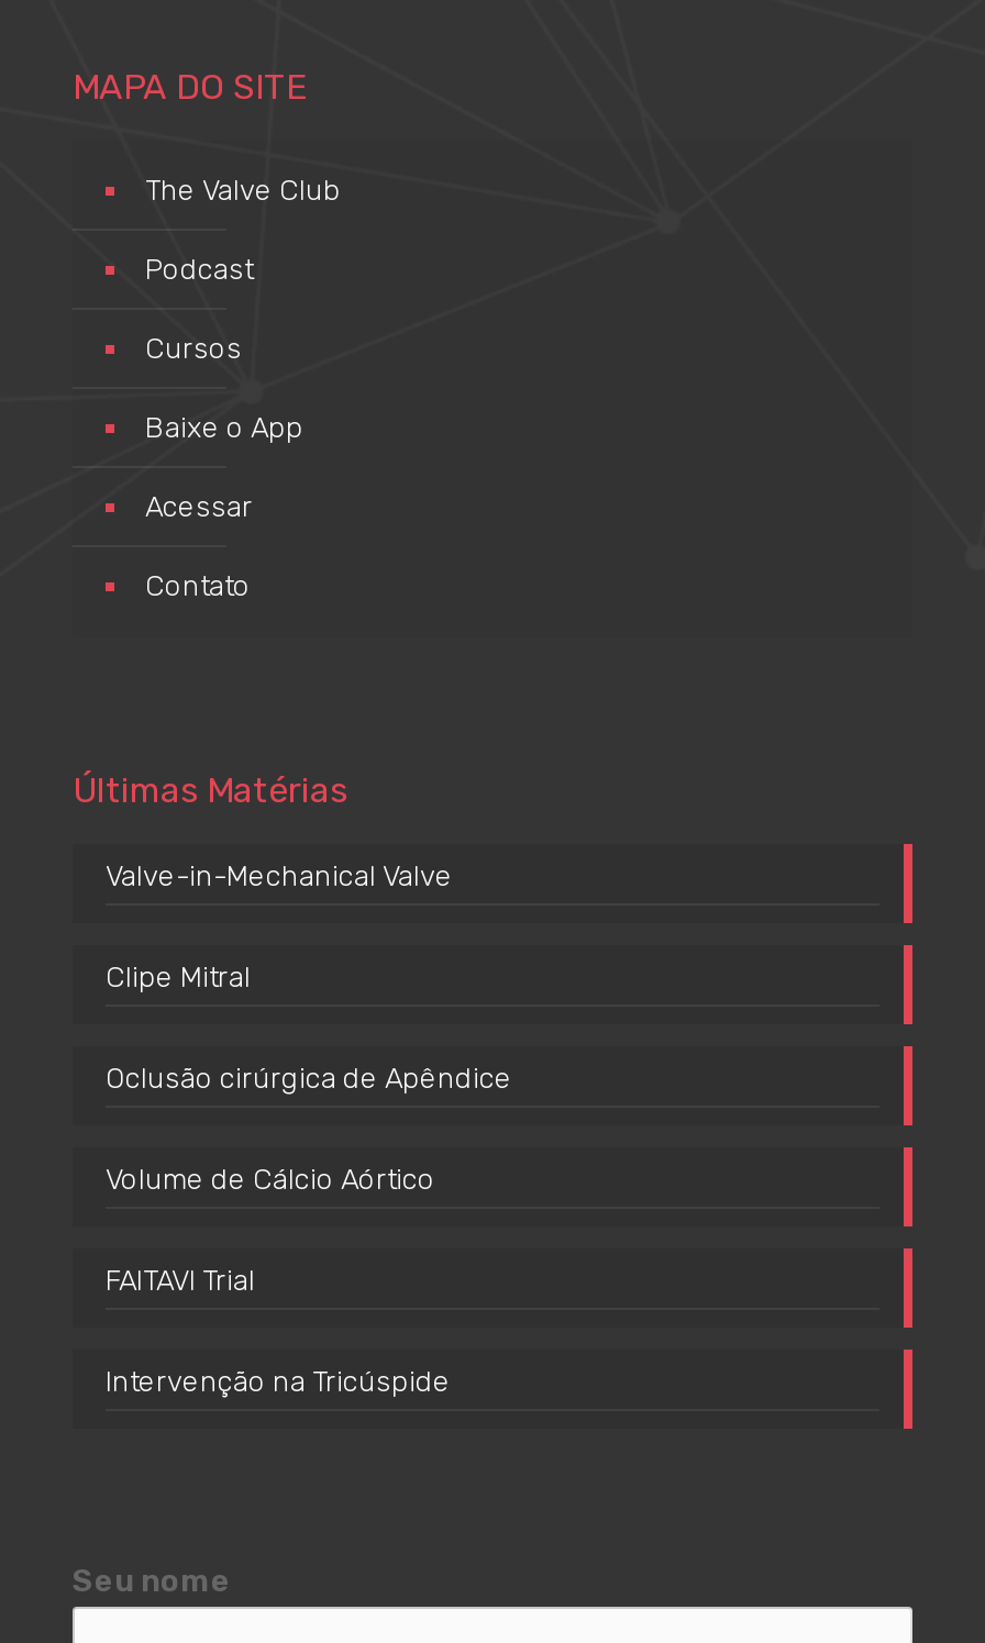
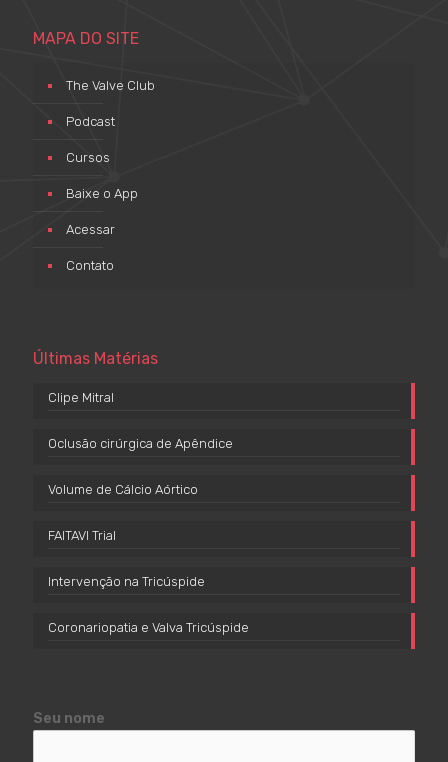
[106,858,453,891] Valve-in-Mechanical Valve -> none
moved [106,959,512,1397] -> [48,390,233,589]: Clipe Mitral | Oclusão cirúrgica de Apêndice | Volume de Cálcio Aórtico | FAITAVI Trial | Intervenção na Tricúspide
none -> [48,620,249,635] Coronariopatia e Valva Tricúspide

